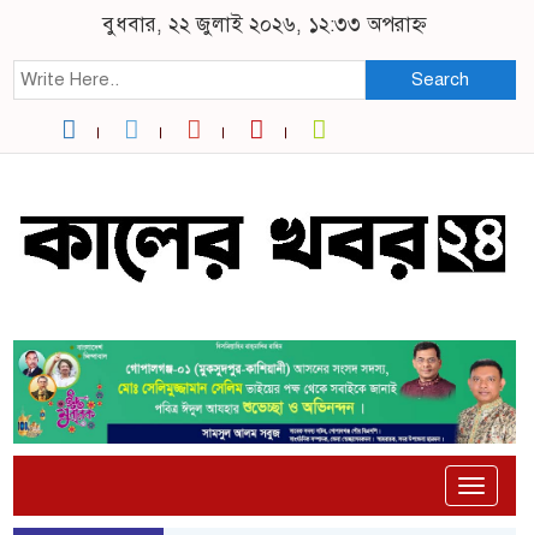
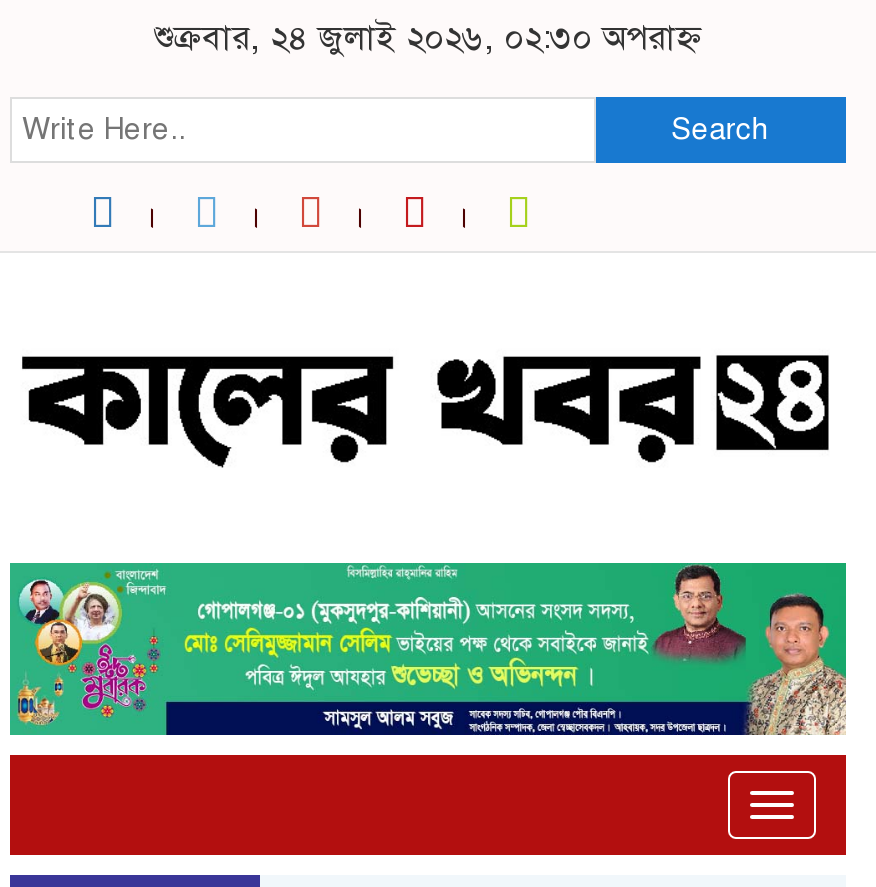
[102,12,427,37] বুধবার, ২২ জুলাই ২০২৬, ১২:৩৩ অপরাহ্ন -> [154,17,702,59] শুক্রবার, ২৪ জুলাই ২০২৬, ০২:৩০ অপরাহ্ন

